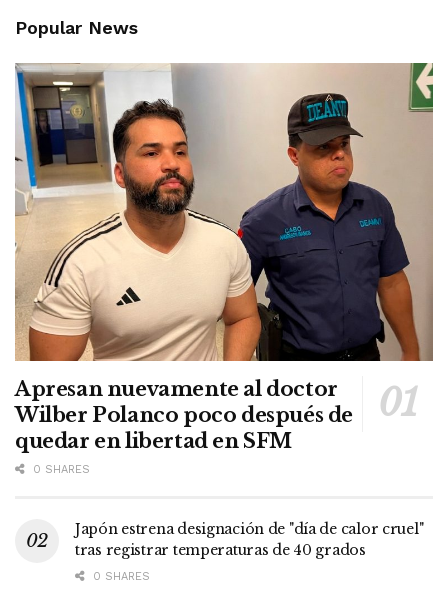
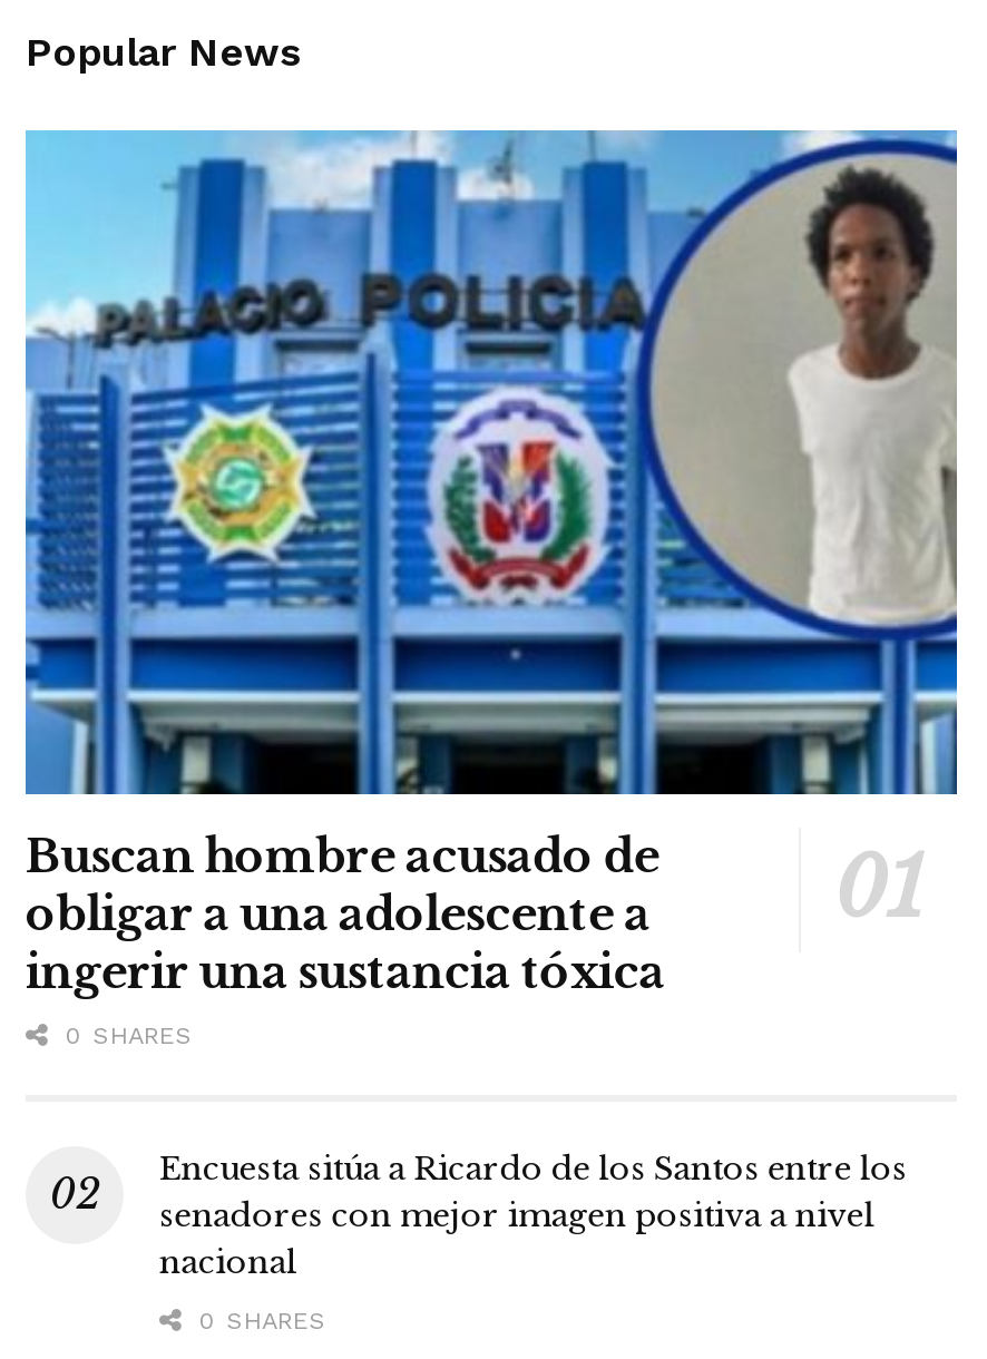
[14,62,434,453] [image] | Apresan nuevamente al doctor | Wilber Polanco poco después de | quedar en libertad en SFM -> [23,128,959,1000] [image] | Buscan hombre acusado de | obligar a una adolescente a | ingerir una sustancia tóxica
[75,520,423,559] Japón estrena designación de "día de calor cruel" | tras registrar temperaturas de 40 grados -> [159,1149,907,1283] Encuesta sitúa a Ricardo de los Santos entre los | senadores con mejor imagen positiva a nivel | nacional

